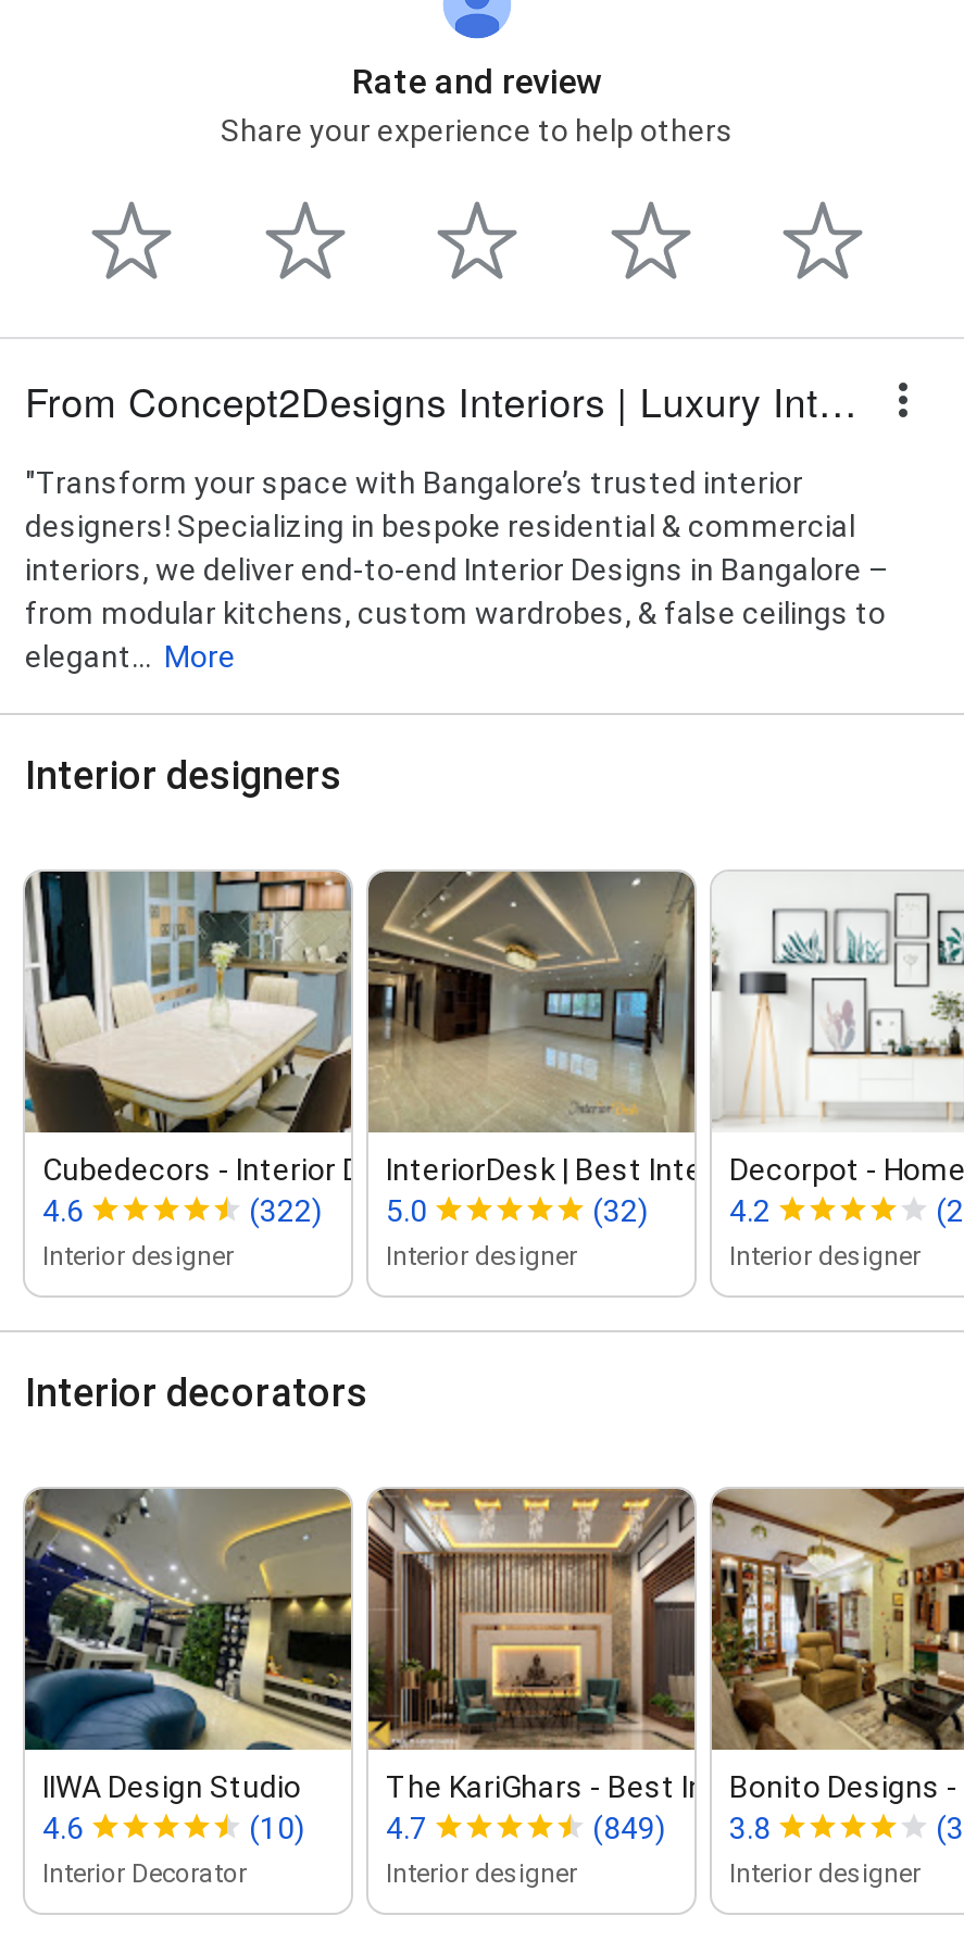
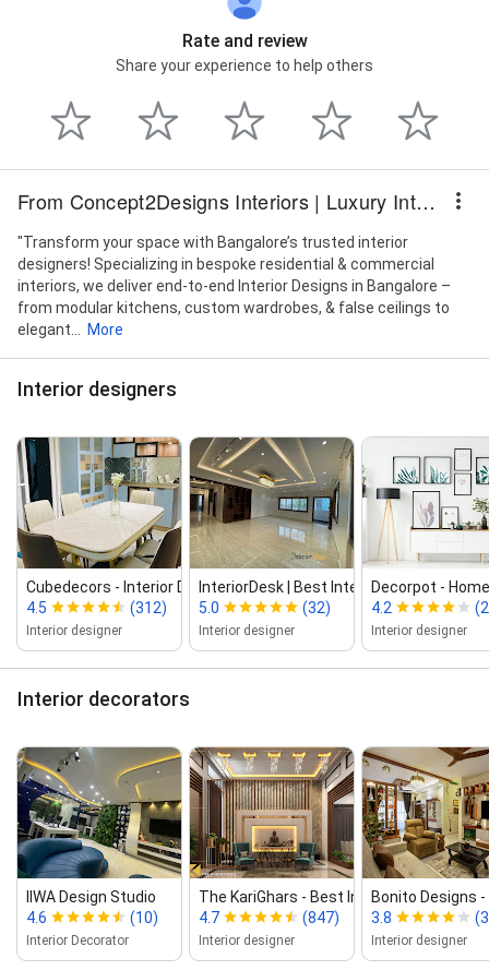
[42,1193,84,1227] 4.6 -> [26,599,47,616] 4.5
[249,1193,427,1227] (322) 5.0 -> [130,599,219,616] (312) 5.0
[592,1810,771,1845] (849) 3.8 -> [302,909,392,926] (847) 3.8

